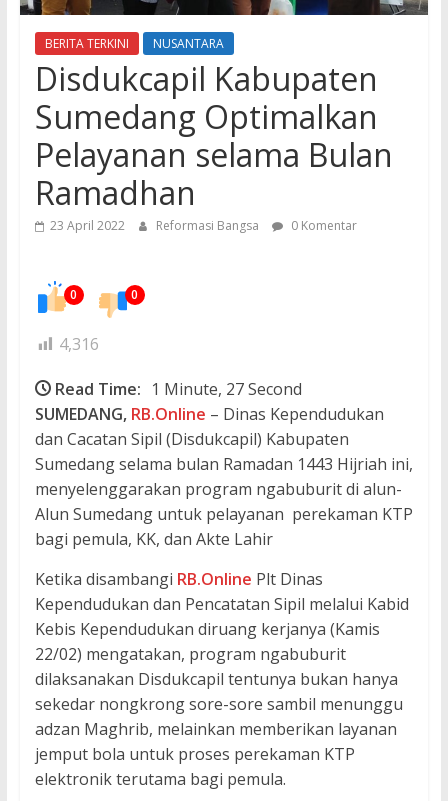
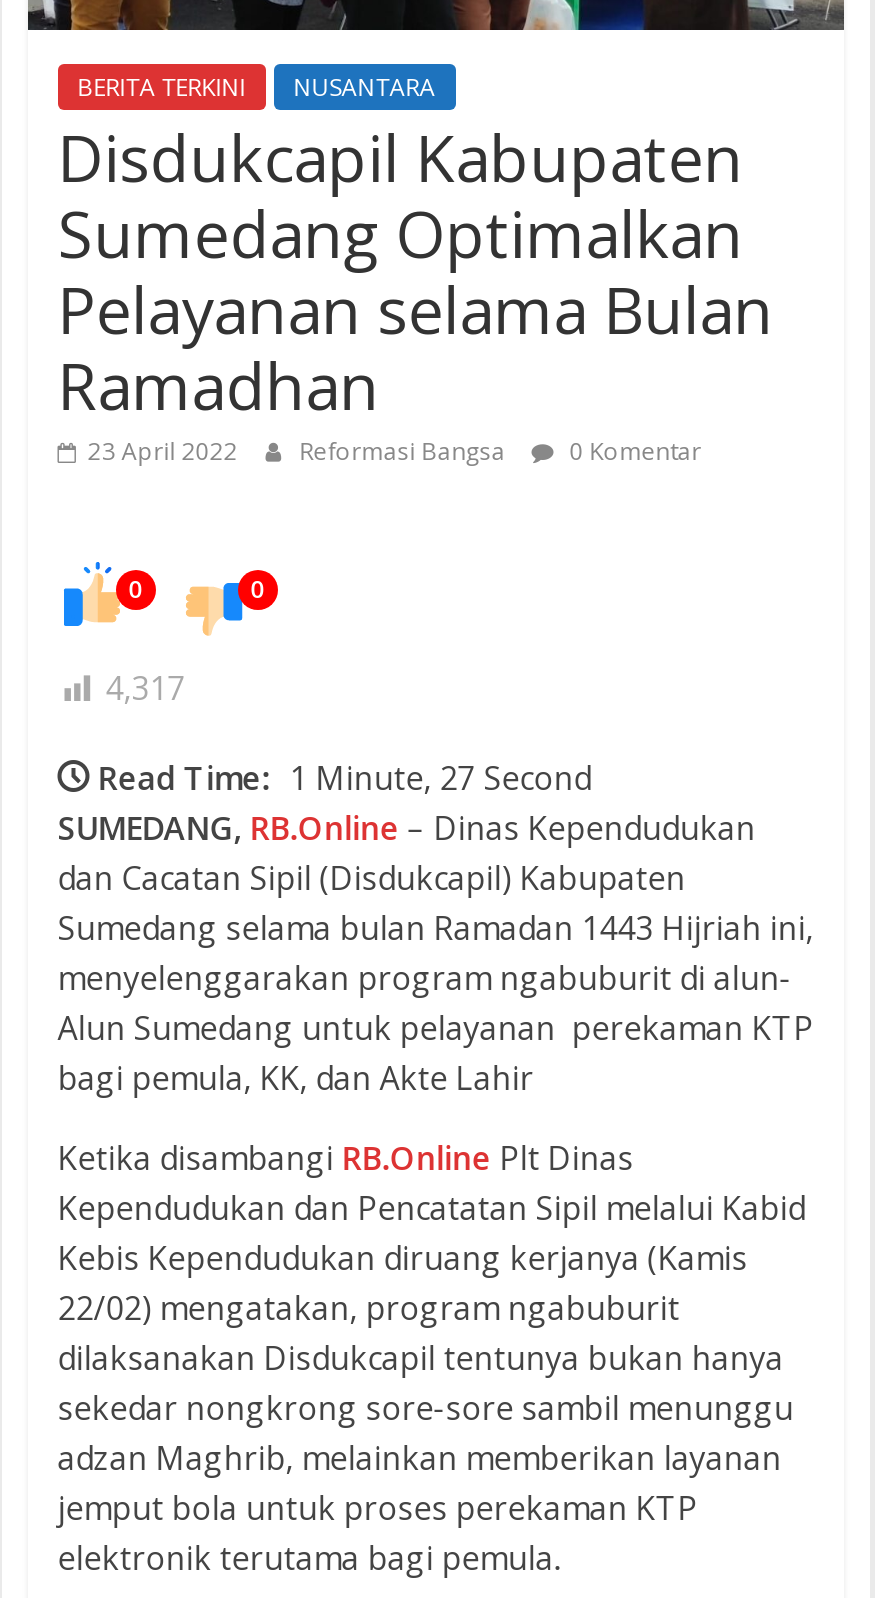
[59,333,99,355] 4,316 -> [106,667,186,711] 4,317

